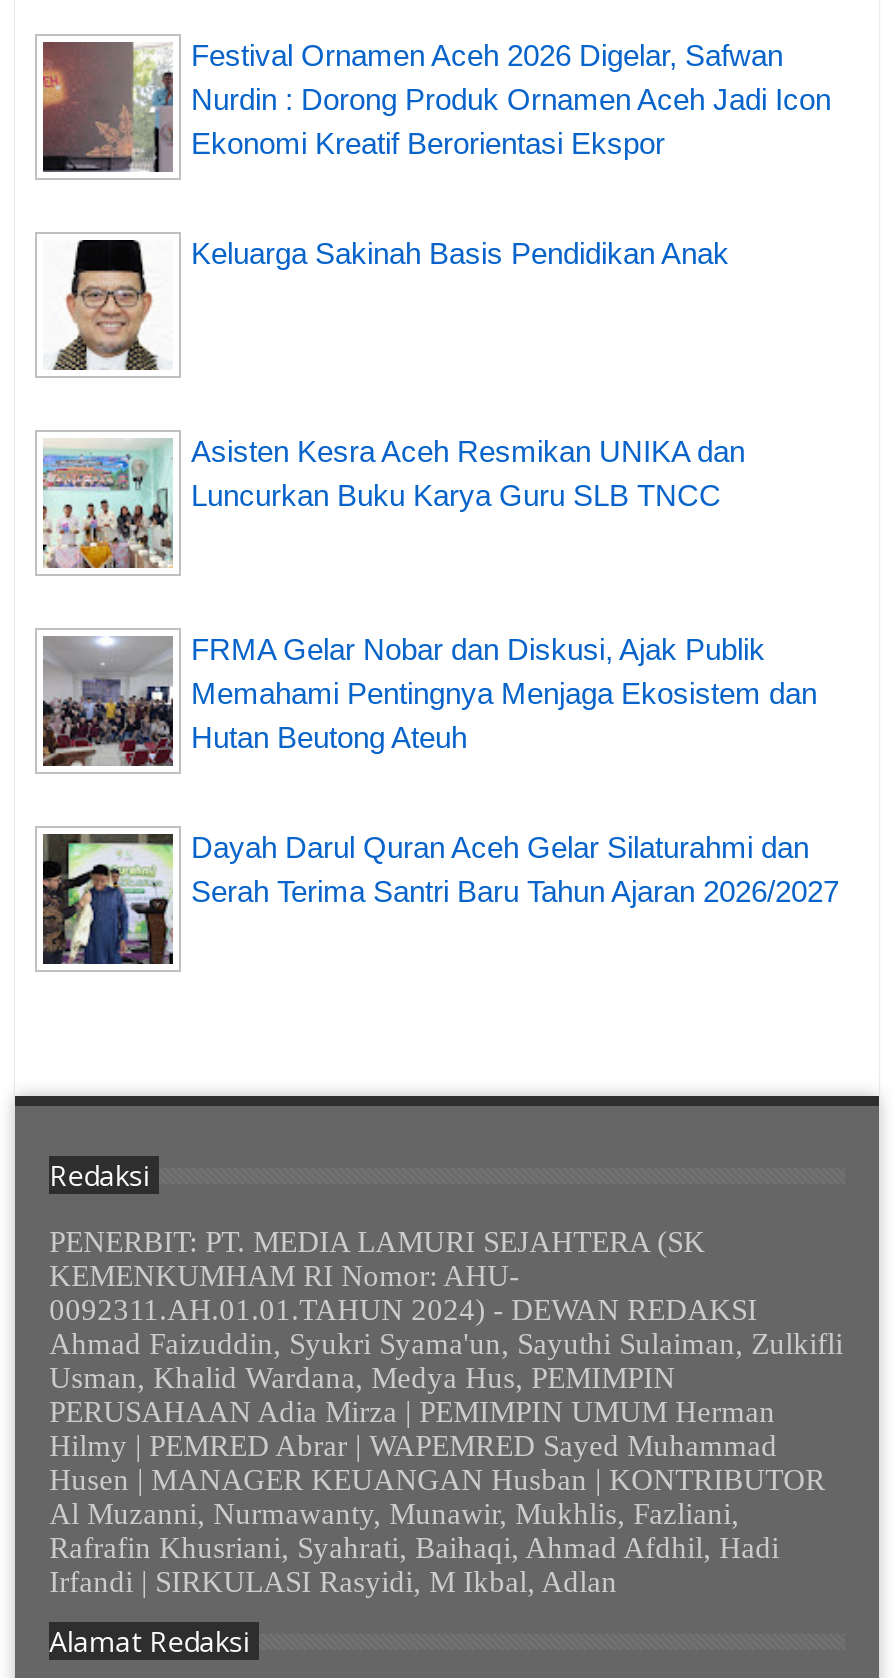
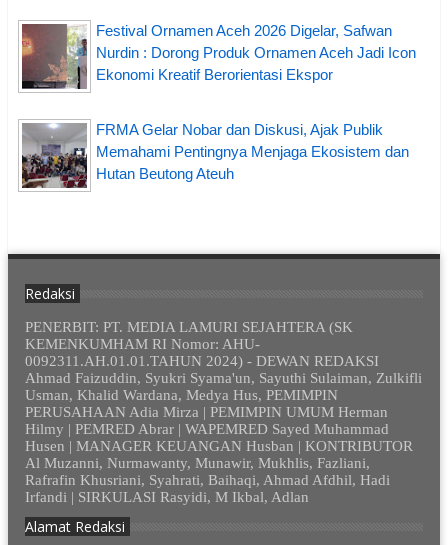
[51,235,729,370] [image] | Keluarga Sakinah Basis Pendidikan Anak -> none
[41,433,745,568] [image] | Asisten Kesra Aceh Resmikan UNIKA dan | Luncurkan Buku Karya Guru SLB TNCC -> none
[41,829,839,966] [image] | Dayah Darul Quran Aceh Gelar Silaturahmi dan | Serah Terima Santri Baru Tahun Ajaran 2026/2027 -> none

